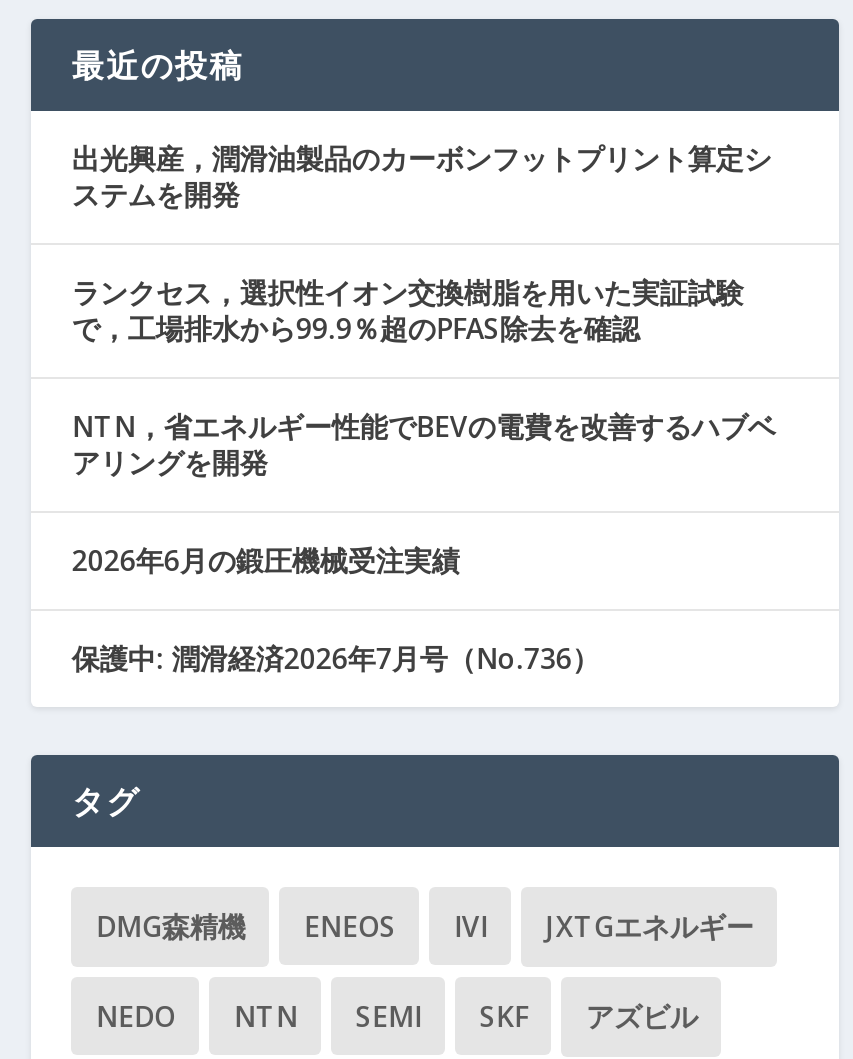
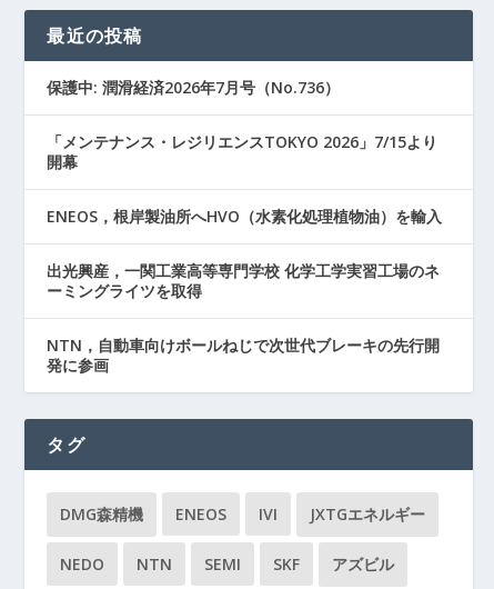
[72,140,776,580] 出光興産，潤滑油製品のカーボンフットプリント算定シ | ステムを開発 | ランクセス，選択性イオン交換樹脂を用いた実証試験 | で，工場排水から99.9％超のPFAS除去を確認 | NTN，省エネルギー性能でBEVの電費を改善するハブベ | アリングを開発 | 2026年6月の鍛圧機械受注実績 -> none
moved [72,640,600,678] -> [47,77,340,98]: 保護中: 潤滑経済2026年7月号（No.736）
none -> [47,131,442,376] 「メンテナンス・レジリエンスTOKYO 2026」7/15より | 開幕 | ENEOS，根岸製油所へHVO（水素化処理植物油）を輸入 | 出光興産，一関工業高等専門学校 化学工学実習工場のネ | ーミングライツを取得 | NTN，自動車向けボールねじで次世代ブレーキの先行開 | 発に参画

